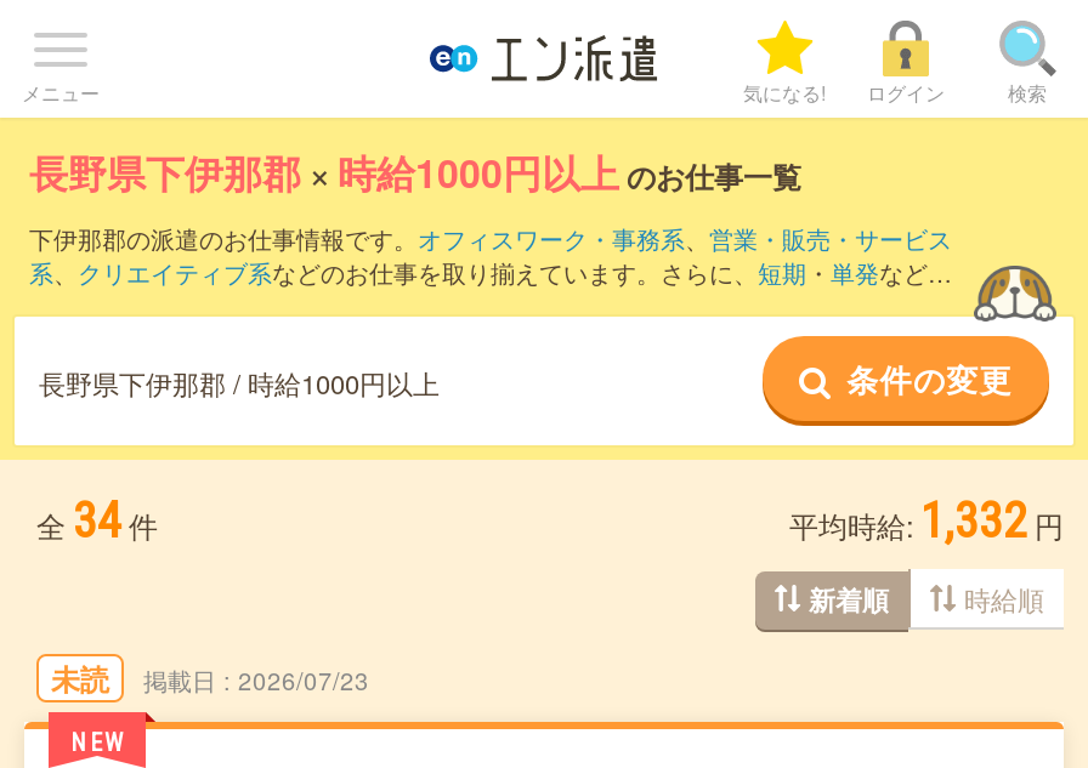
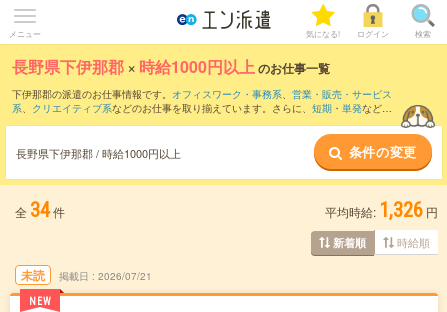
[789,491,1064,550] 平均時給: 1,332 円 -> [325,198,438,222] 平均時給: 1,326 円
[238,664,369,698] 2026/07/23 -> [98,269,152,283] 2026/07/21

